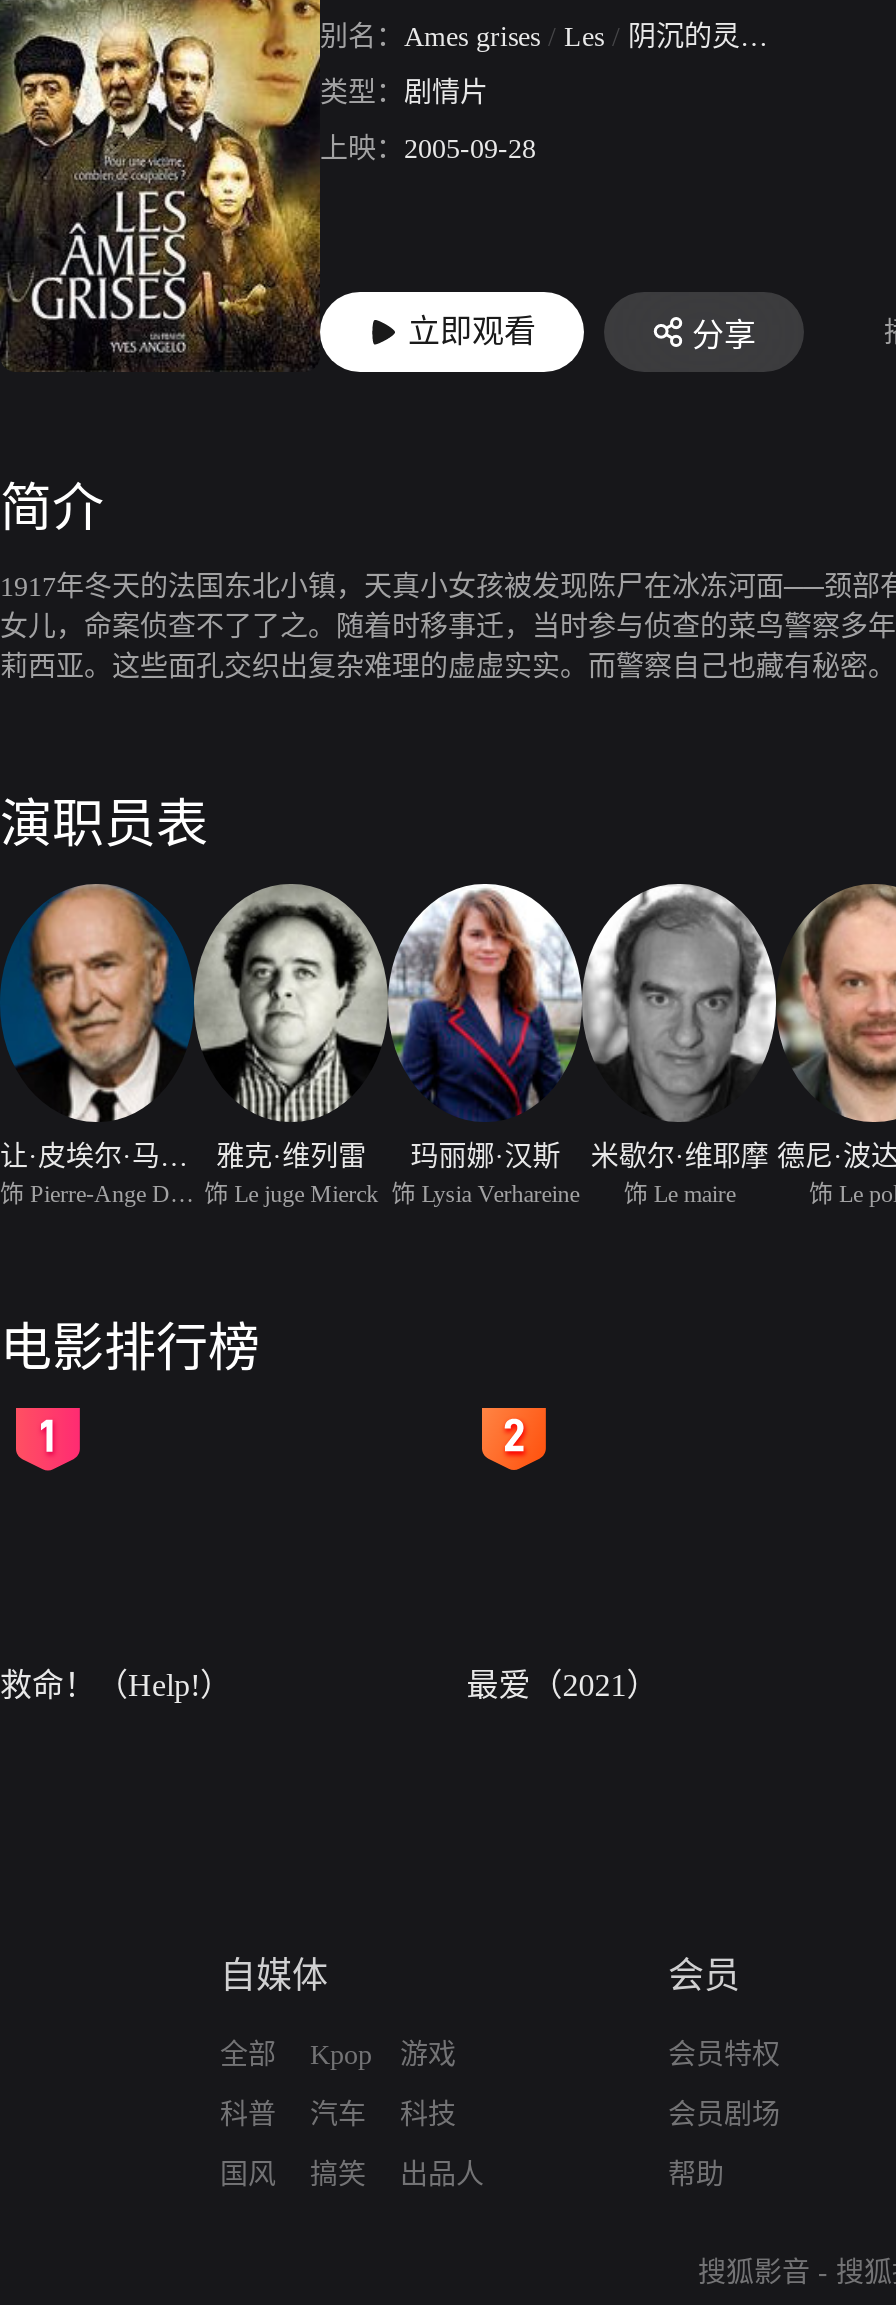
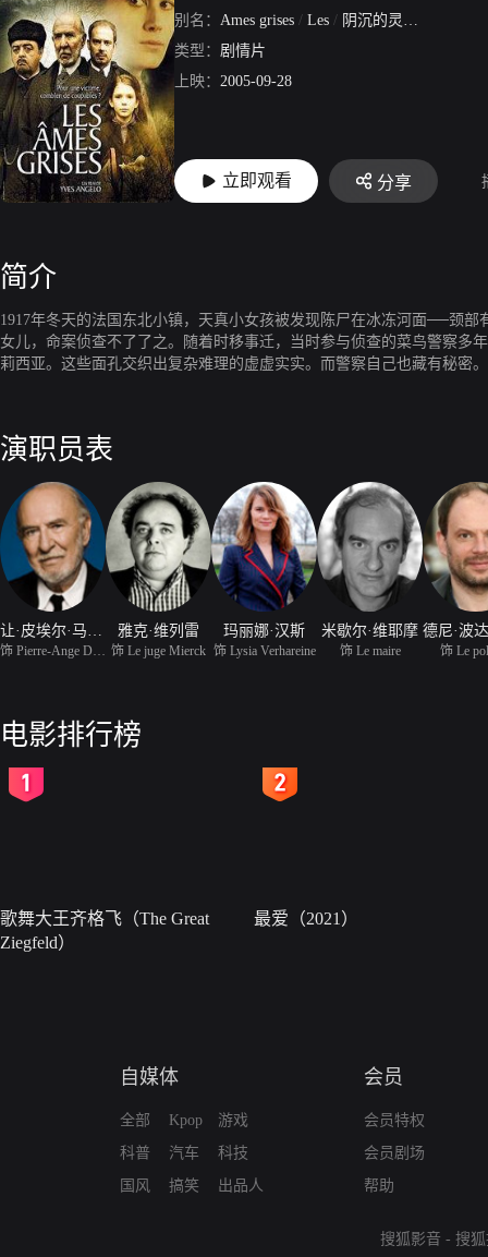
[0,1668,232,1702] 救命！（Help!） -> [0,909,209,952] 歌舞大王齐格飞（The Great | Ziegfeld）

